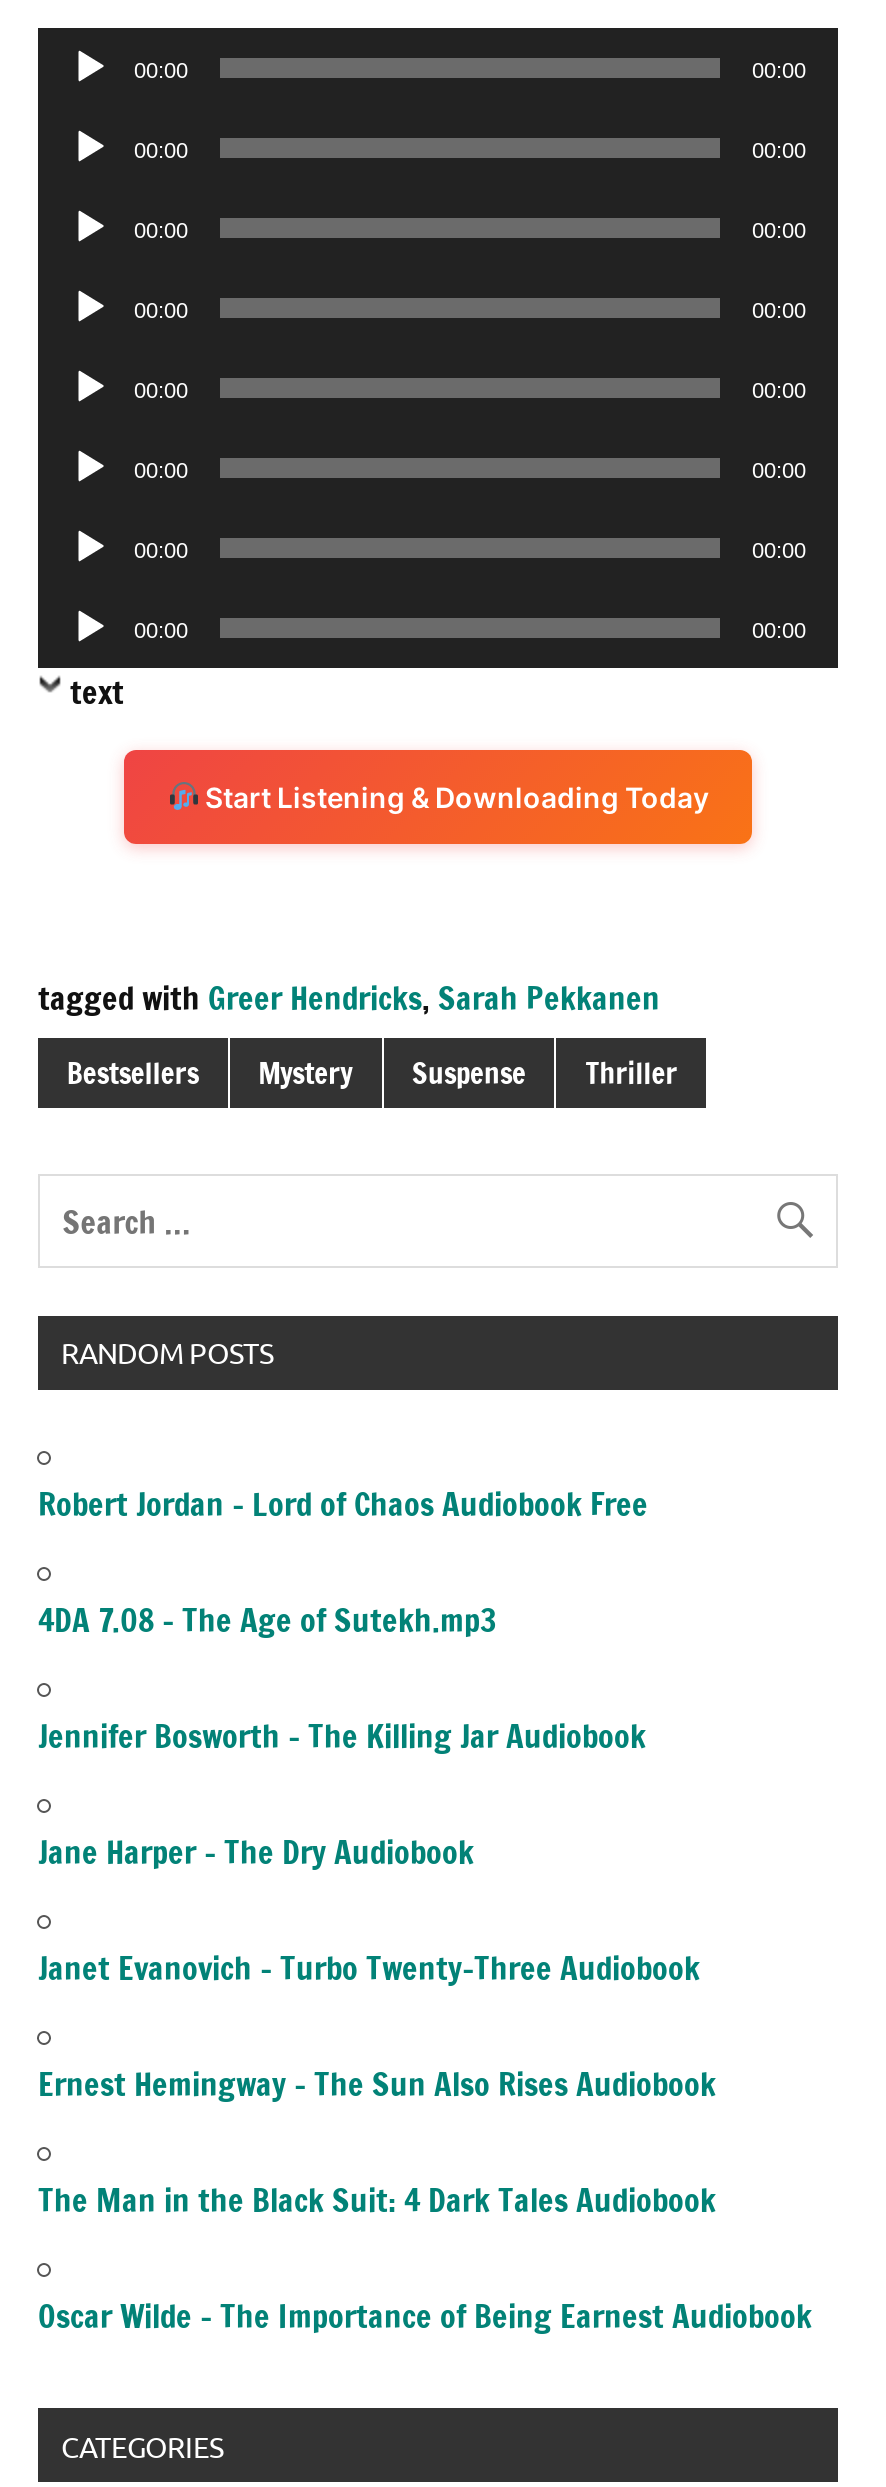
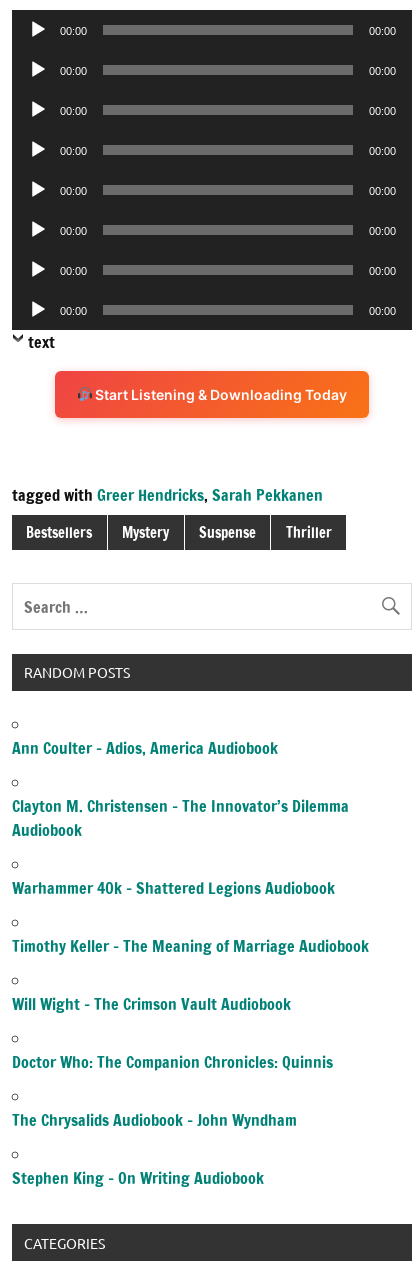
[38,1483,648,1527] Robert Jordan – Lord of Chaos Audiobook Free -> [12,737,278,759] Ann Coulter – Adios, America Audiobook
[38,1599,496,1643] 4DA 7.08 – The Age of Sutekh.mp3 -> [12,795,349,841] Clayton M. Christensen – The Innovator’s Dilemma | Audiobook
[38,1715,646,1759] Jennifer Bosworth – The Killing Jar Audiobook -> [12,877,335,899] Warhammer 40k – Shattered Legions Audiobook
[38,1831,474,1875] Jane Harper – The Dry Audiobook -> [12,935,369,957] Timothy Keller – The Meaning of Marriage Audiobook
[38,1947,700,1991] Janet Evanovich – Turbo Twenty-Three Audiobook -> [12,993,291,1015] Will Wight – The Crimson Vault Audiobook
[38,2063,716,2107] Ernest Hemingway – The Sun Also Rises Audiobook -> [12,1051,333,1073] Doctor Who: The Companion Chronicles: Quinnis
[38,2179,716,2223] The Man in the Black Suit: 4 Dark Tales Audiobook -> [12,1109,297,1131] The Chrysalids Audiobook – John Wyndham
[38,2295,812,2339] Oscar Wilde – The Importance of Being Earnest Audiobook -> [12,1167,264,1189] Stephen King – On Writing Audiobook

